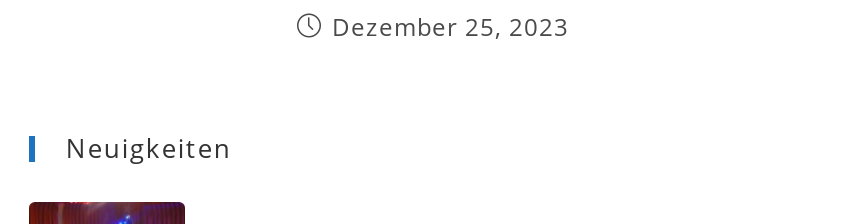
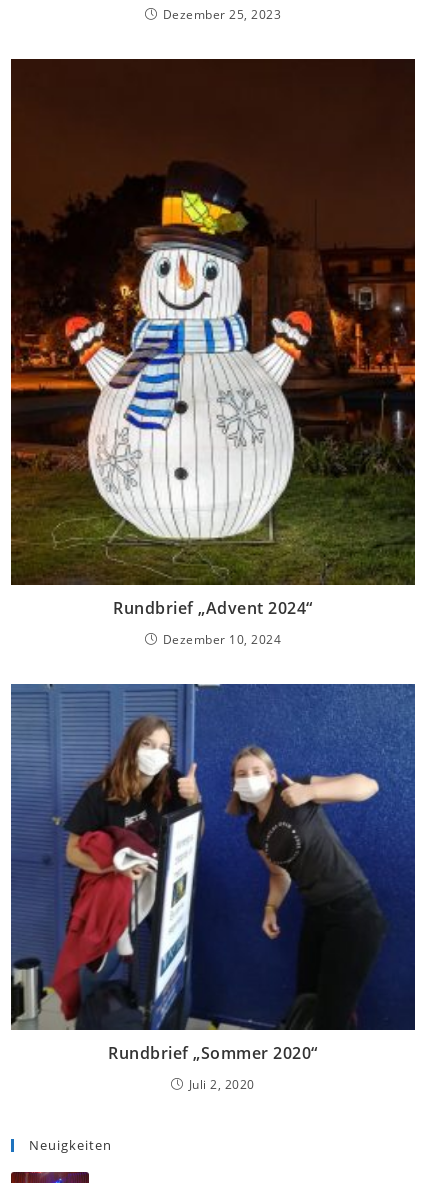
none -> [10,58,416,648] [image] | Rundbrief „Advent 2024“ | Dezember 10, 2024
none -> [10,683,416,1093] [image] | Rundbrief „Sommer 2020“ | Juli 2, 2020

